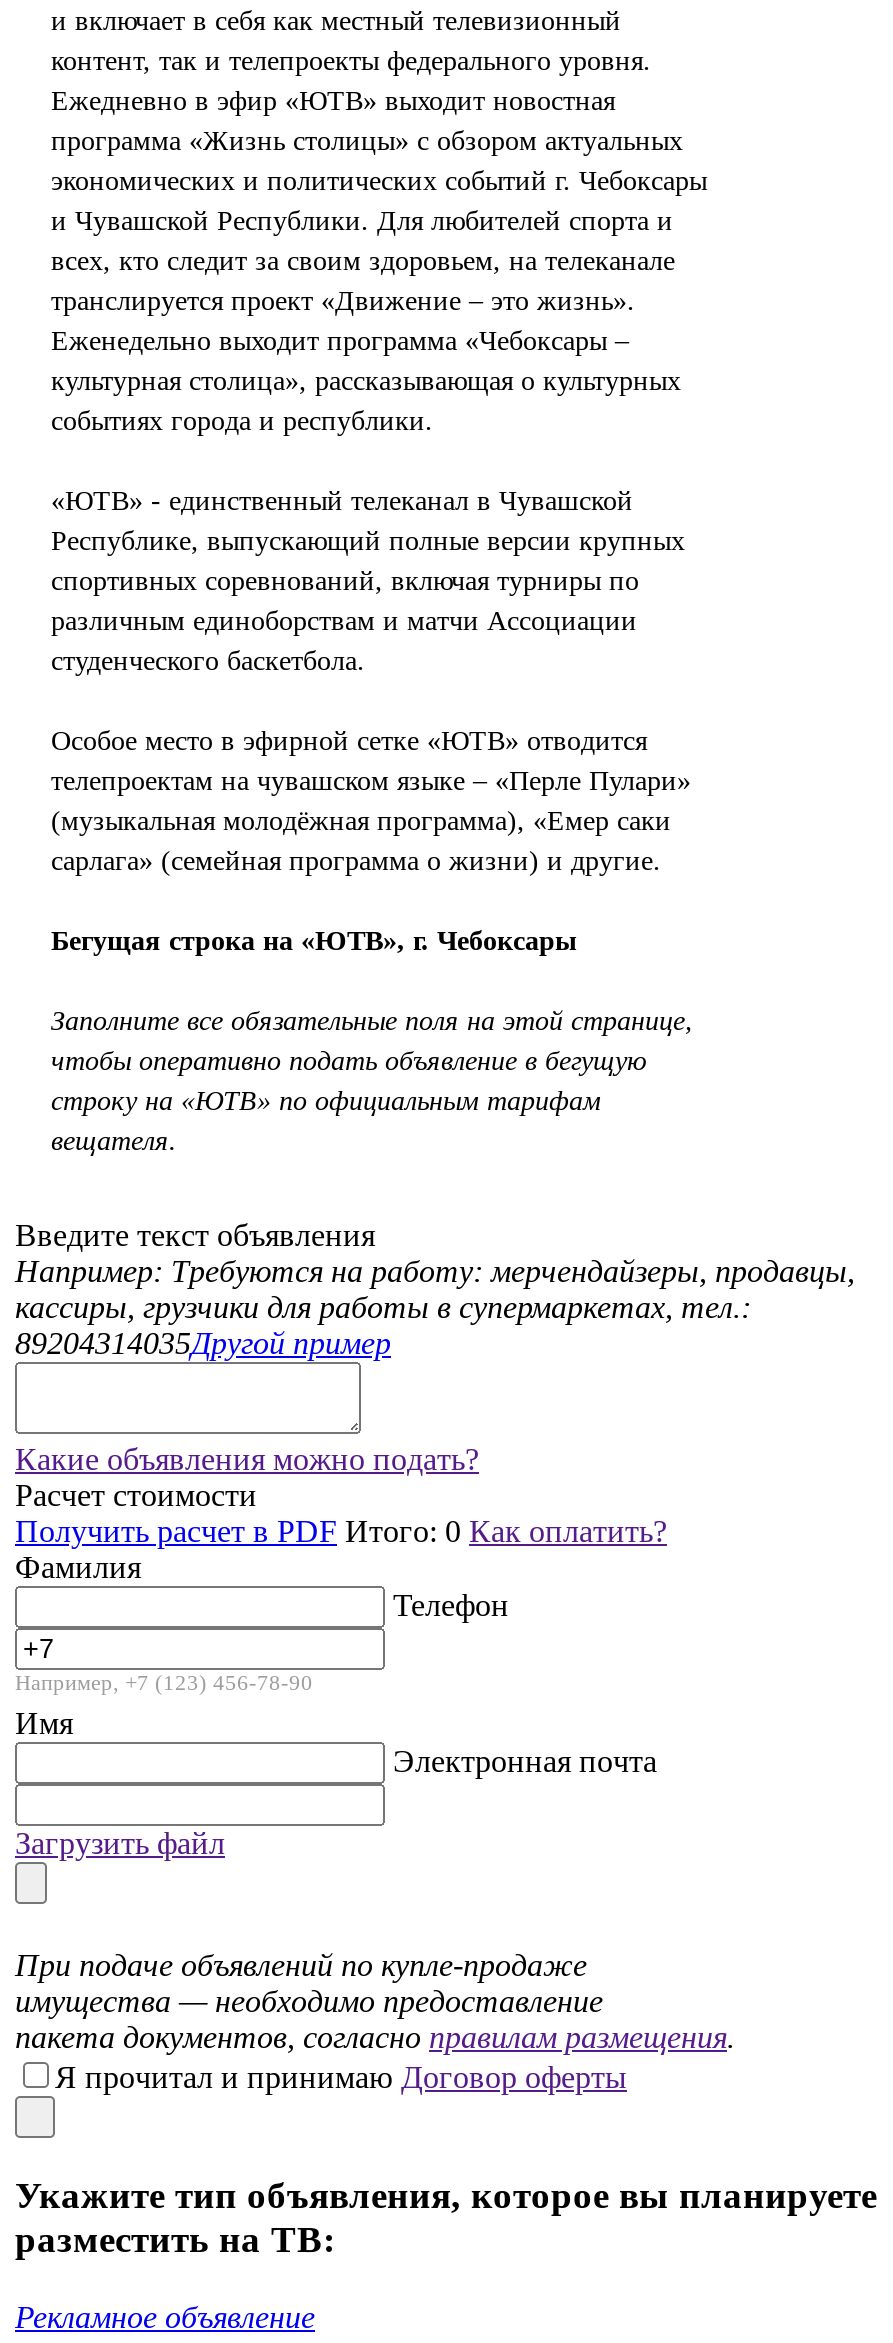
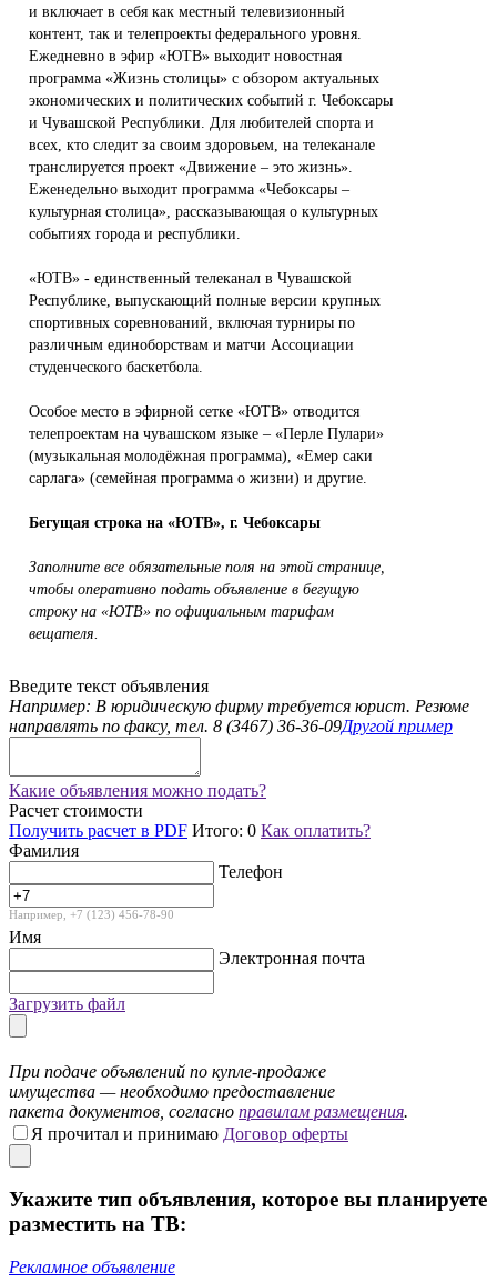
[15,1253,855,1359] Например: Требуются на работу: мерчендайзеры, продавцы, | кассиры, грузчики для работы в супермаркетах, тел.: | 89204314035Другой пример -> [9,696,469,735] Например: В юридическую фирму требуется юрист. Резюме | направлять по факсу, тел. 8 (3467) 36-36-09Другой пример

